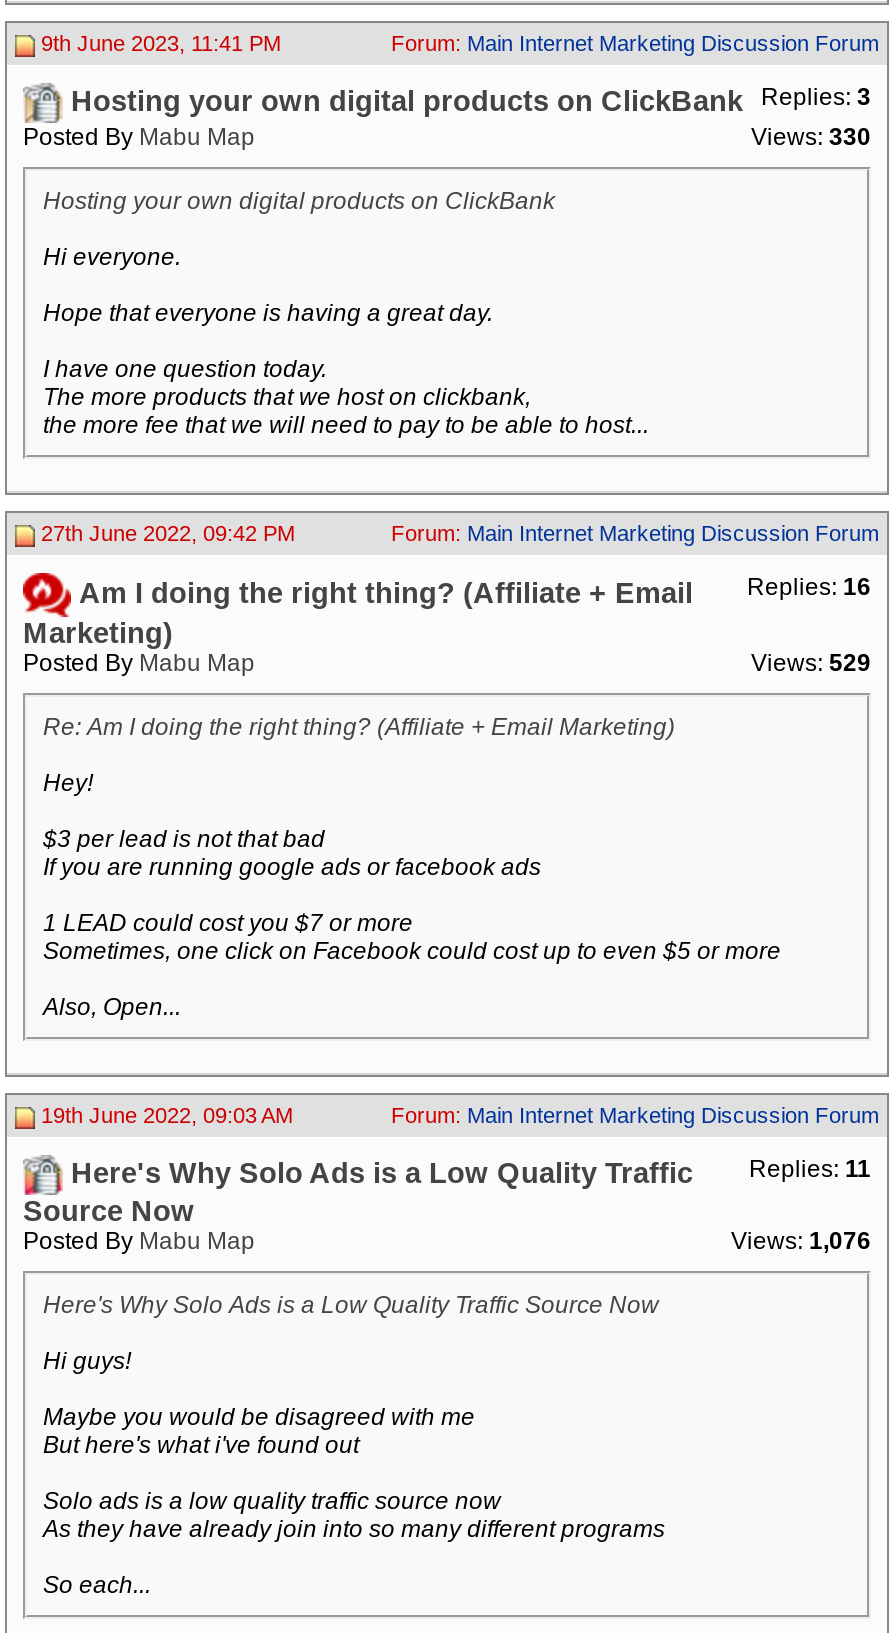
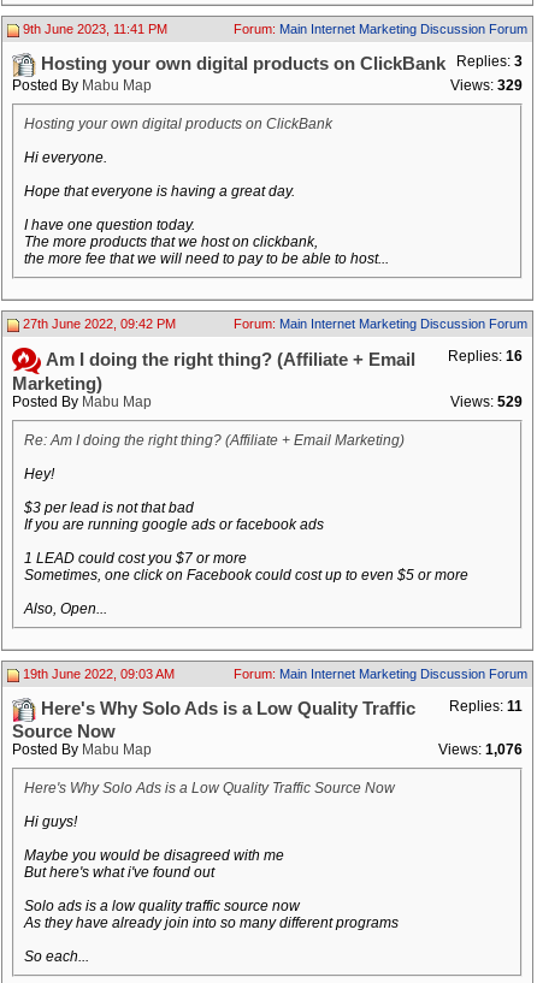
[751,123,871,151] Views: 330 -> [450,77,523,94] Views: 329

